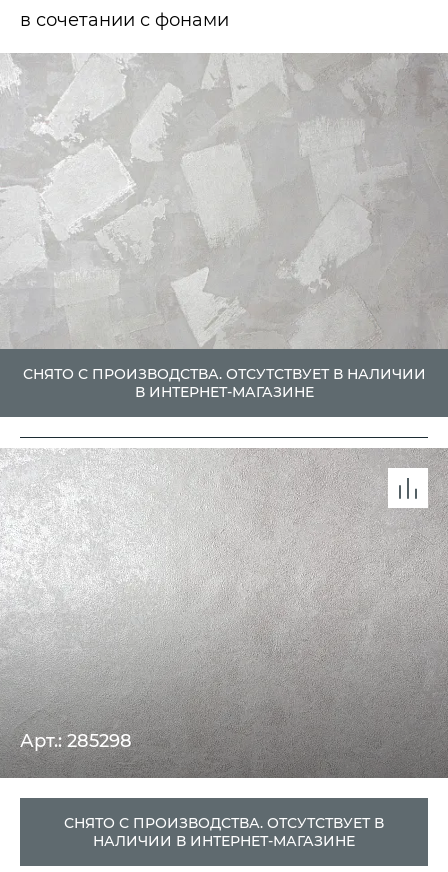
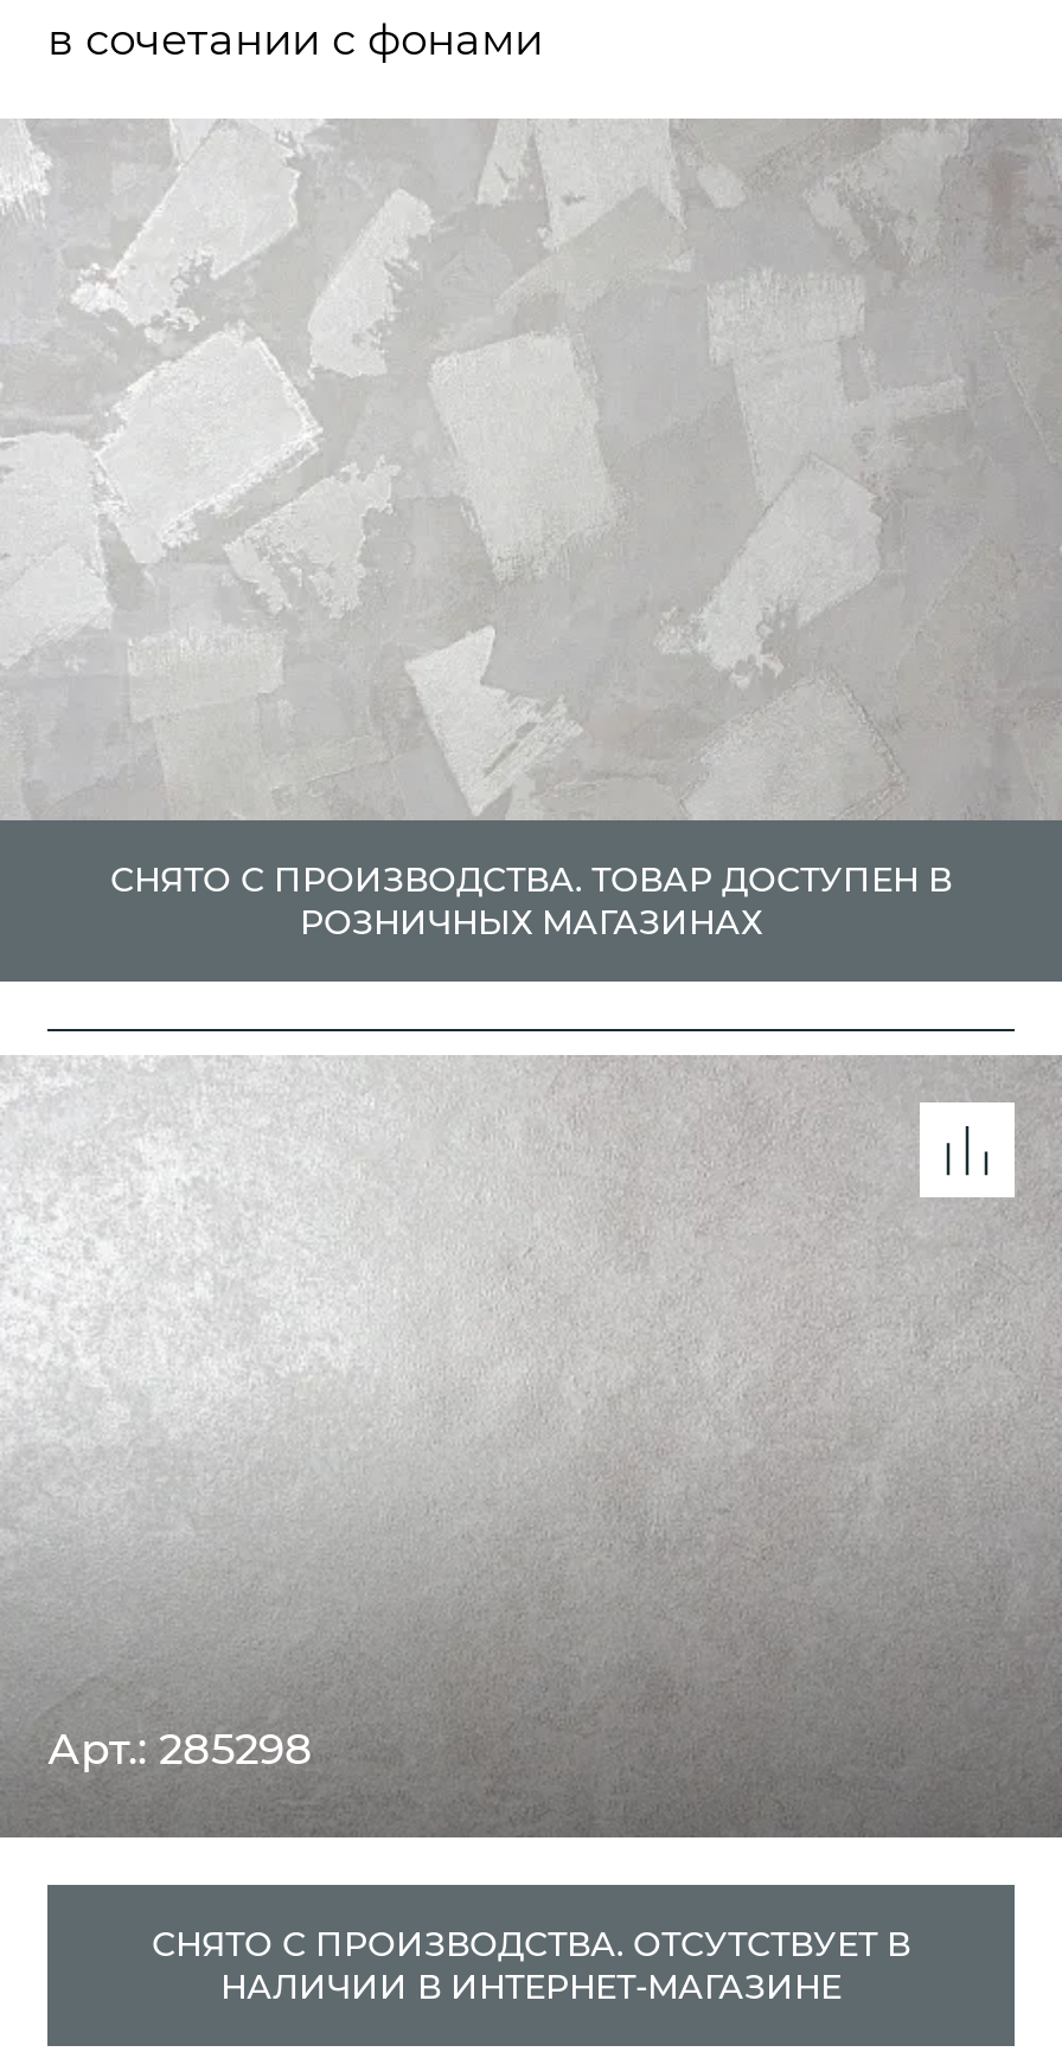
[22,365,425,401] СНЯТО С ПРОИЗВОДСТВА. ОТСУТСТВУЕТ В НАЛИЧИИ | В ИНТЕРНЕТ-МАГАЗИНЕ -> [110,858,952,943] СНЯТО С ПРОИЗВОДСТВА. ТОВАР ДОСТУПЕН В | РОЗНИЧНЫХ МАГАЗИНАХ

